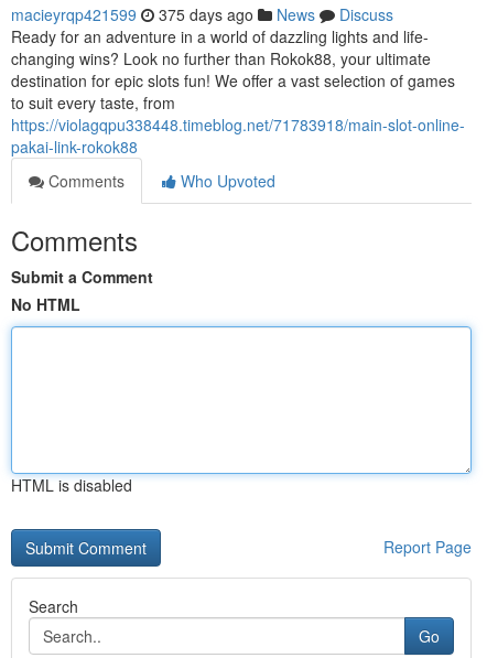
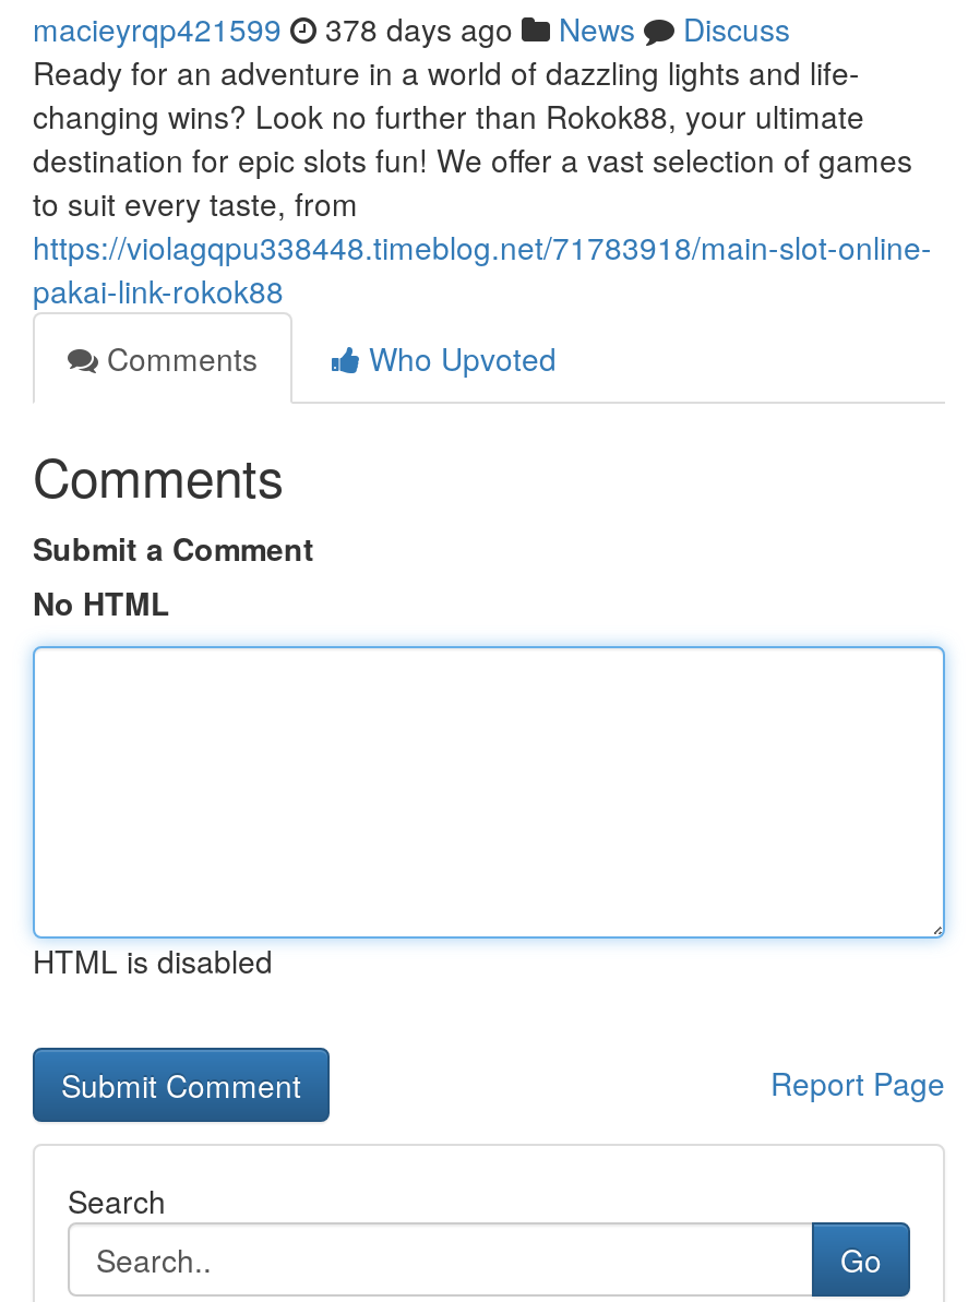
[11,3,393,25] macieyrqp421599 375 days ago News Discuss -> [33,7,790,50] macieyrqp421599 378 days ago News Discuss

